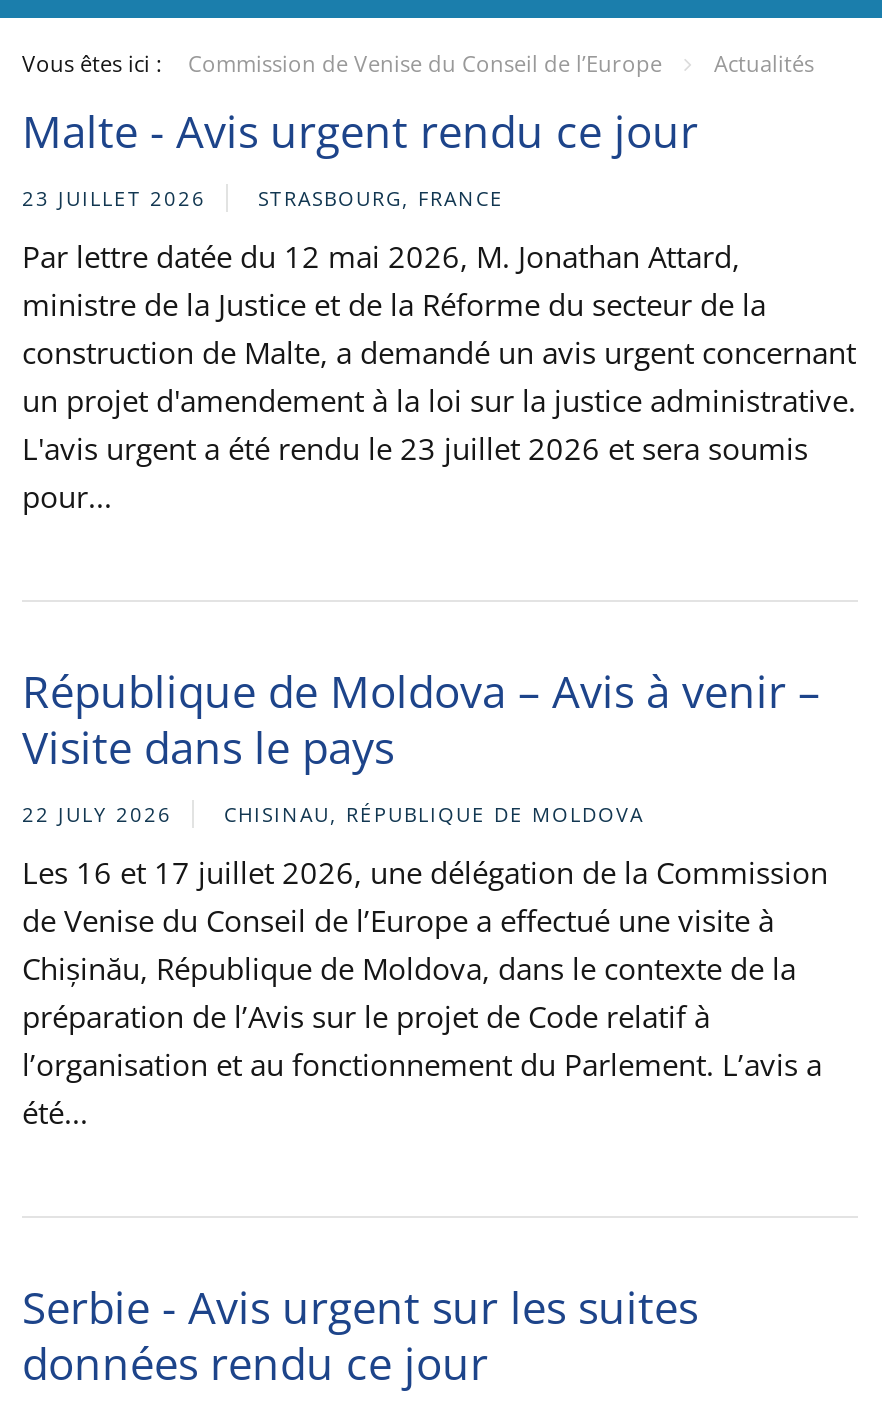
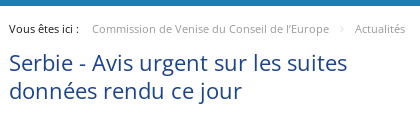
[22,100,856,1132] Malte - Avis urgent rendu ce jour | 23 JUILLET 2026 | STRASBOURG, FRANCE | Par lettre datée du 12 mai 2026, M. Jonathan Attard, | ministre de la Justice et de la Réforme du secteur de la | construction de Malte, a demandé un avis urgent concernant | un projet d'amendement à la loi sur la justice administrative. | L'avis urgent a été rendu le 23 juillet 2026 et sera soumis | pour... | République de Moldova – Avis à venir – | Visite dans le pays | 22 JULY 2026 | CHISINAU, RÉPUBLIQUE DE MOLDOVA | Les 16 et 17 juillet 2026, une délégation de la Commission | de Venise du Conseil de l’Europe a effectué une visite à | Chișinău, République de Moldova, dans le contexte de la | préparation de l’Avis sur le projet de Code relatif à | l’organisation et au fonctionnement du Parlement. L’avis a | été... -> none

